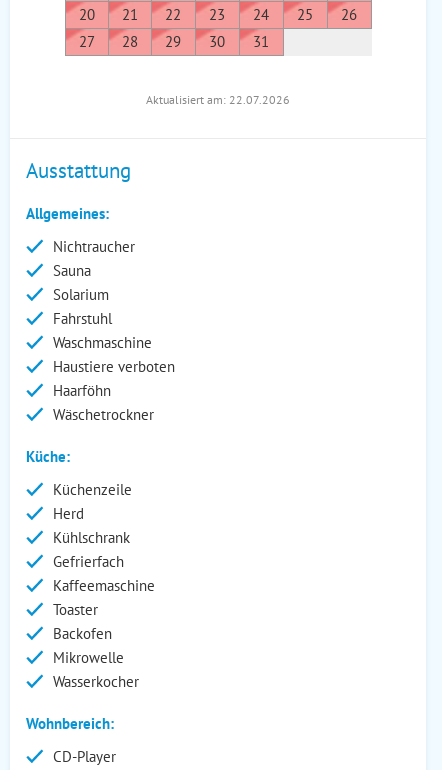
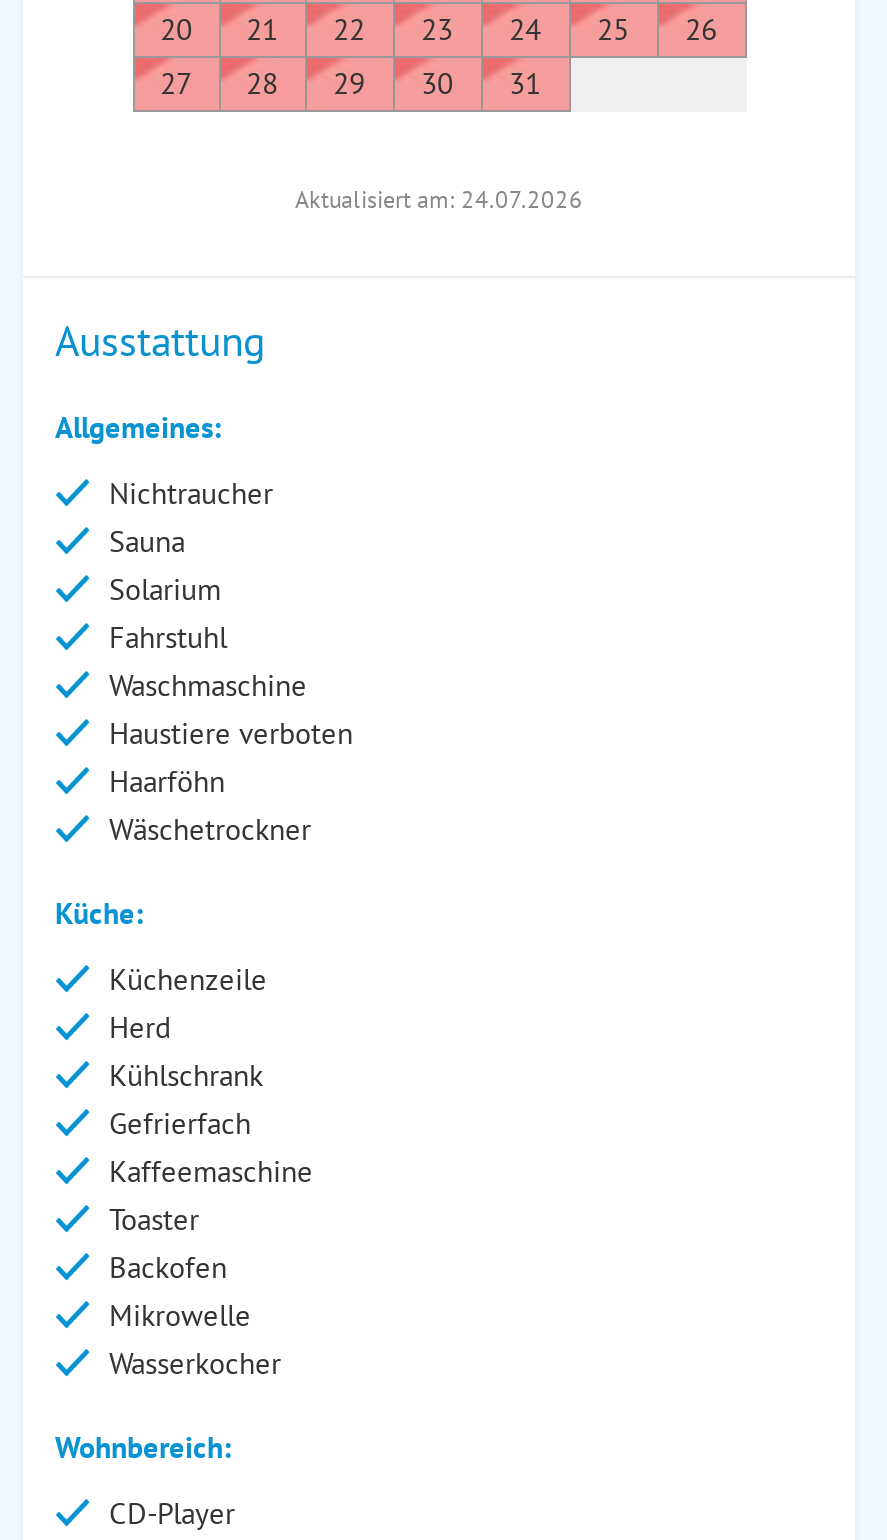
[146,92,290,107] Aktualisiert am: 22.07.2026 -> [295,184,583,214] Aktualisiert am: 24.07.2026

